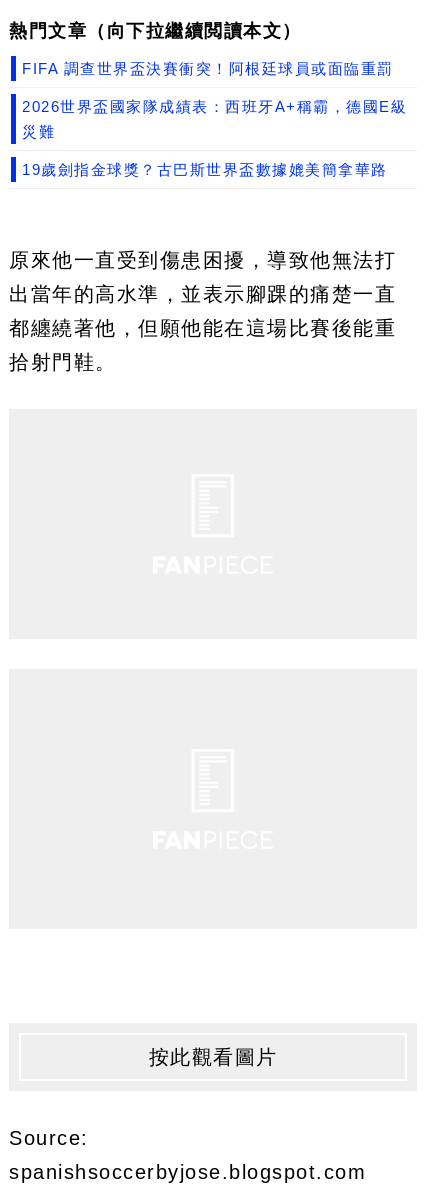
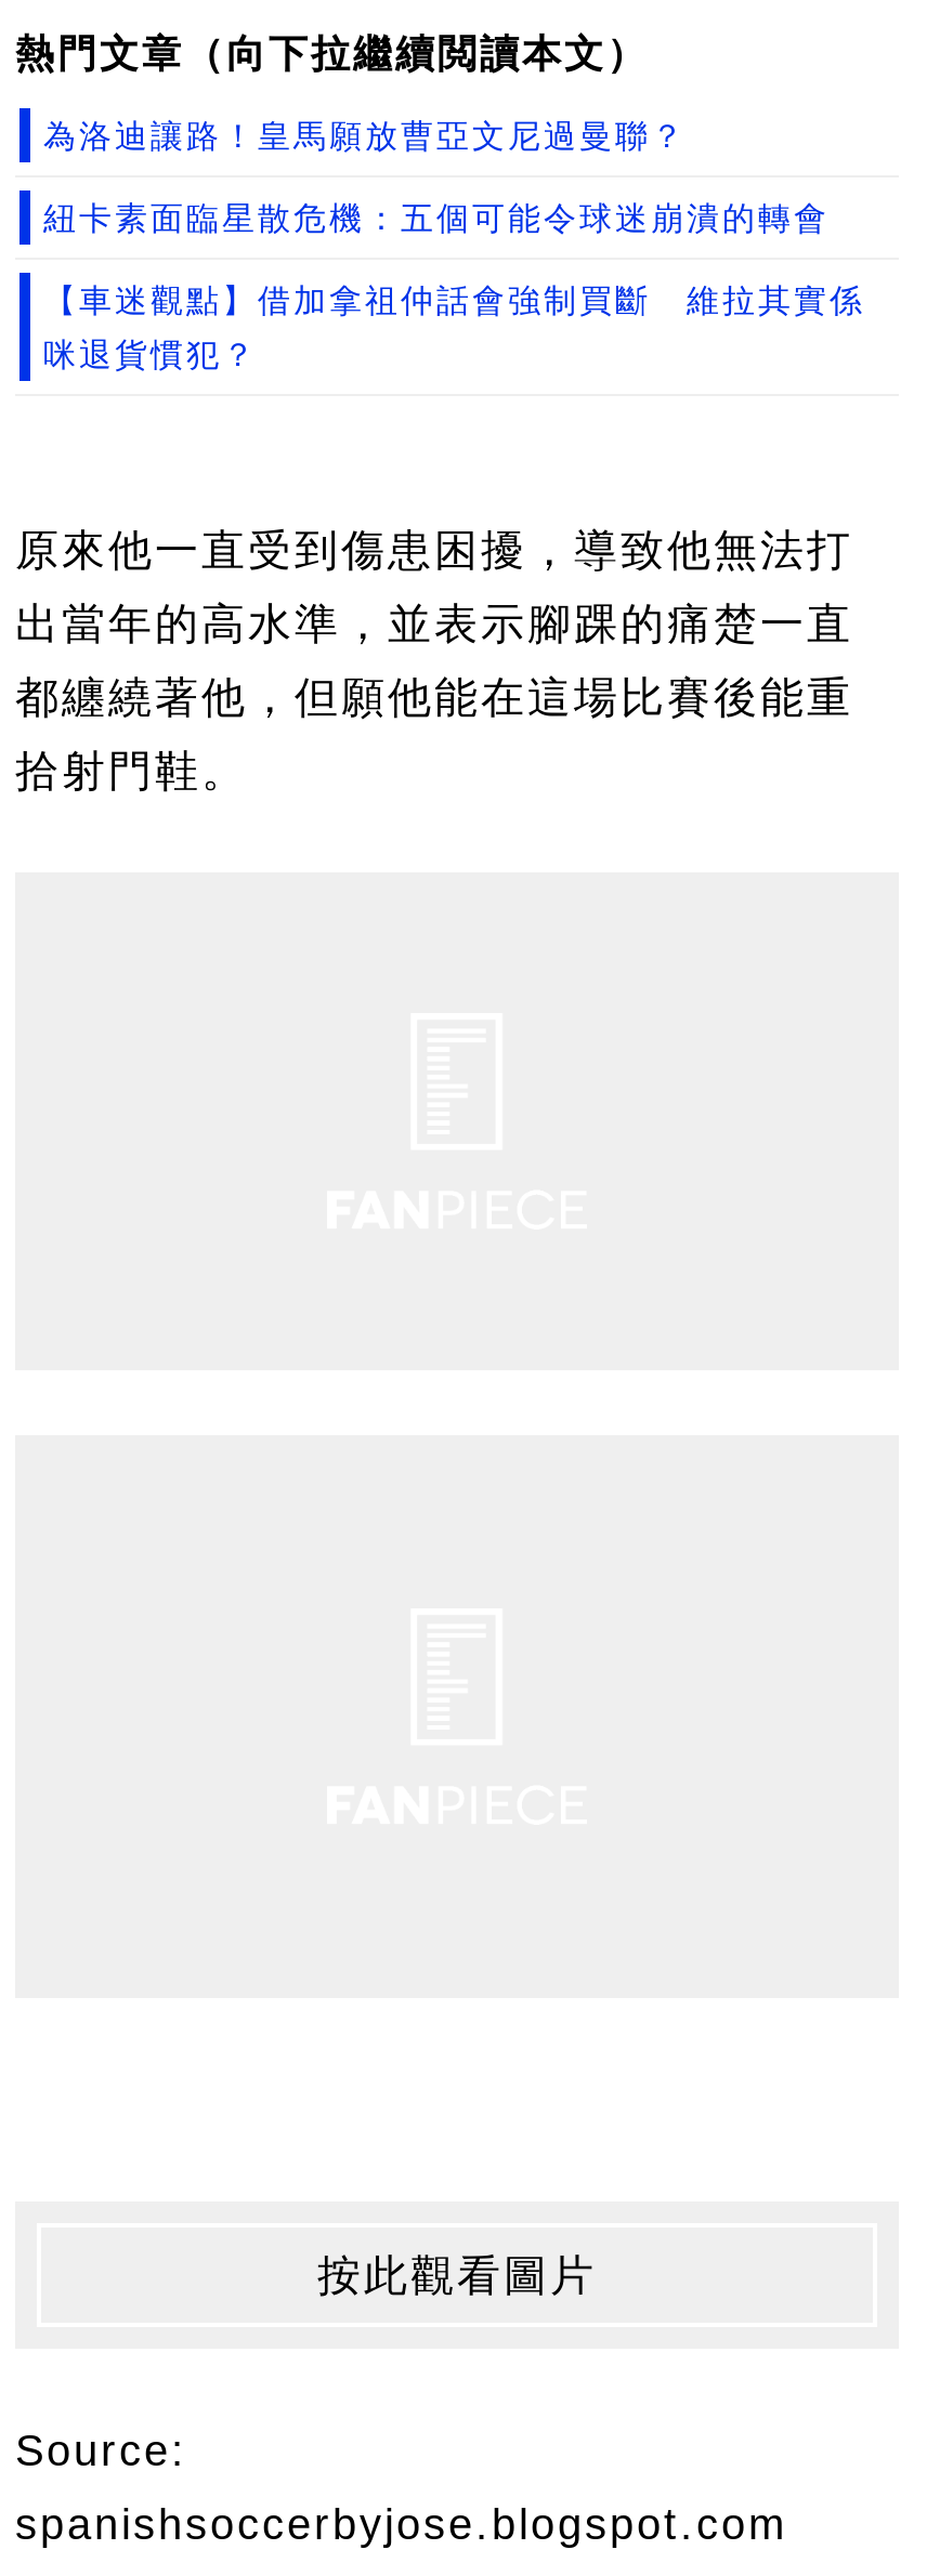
[22,60,393,77] FIFA 調查世界盃決賽衝突！阿根廷球員或面臨重罰 -> [43,117,687,154] 為洛迪讓路！皇馬願放曹亞文尼過曼聯？
[22,98,407,115] 2026世界盃國家隊成績表：西班牙A+稱霸，德國E級 -> [43,199,830,236] 紐卡素面臨星散危機：五個可能令球迷崩潰的轉會
[22,123,55,140] 災難 -> [43,281,865,318] 【車迷觀點】借加拿祖仲話會強制買斷 維拉其實係
[22,161,387,178] 19歲劍指金球獎？古巴斯世界盃數據媲美簡拿華路 -> [43,336,258,372] 咪退貨慣犯？

